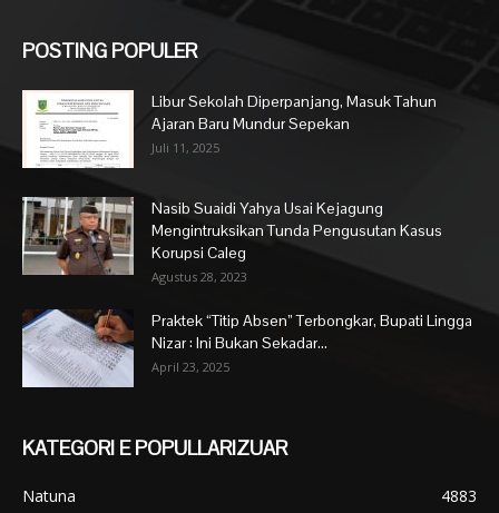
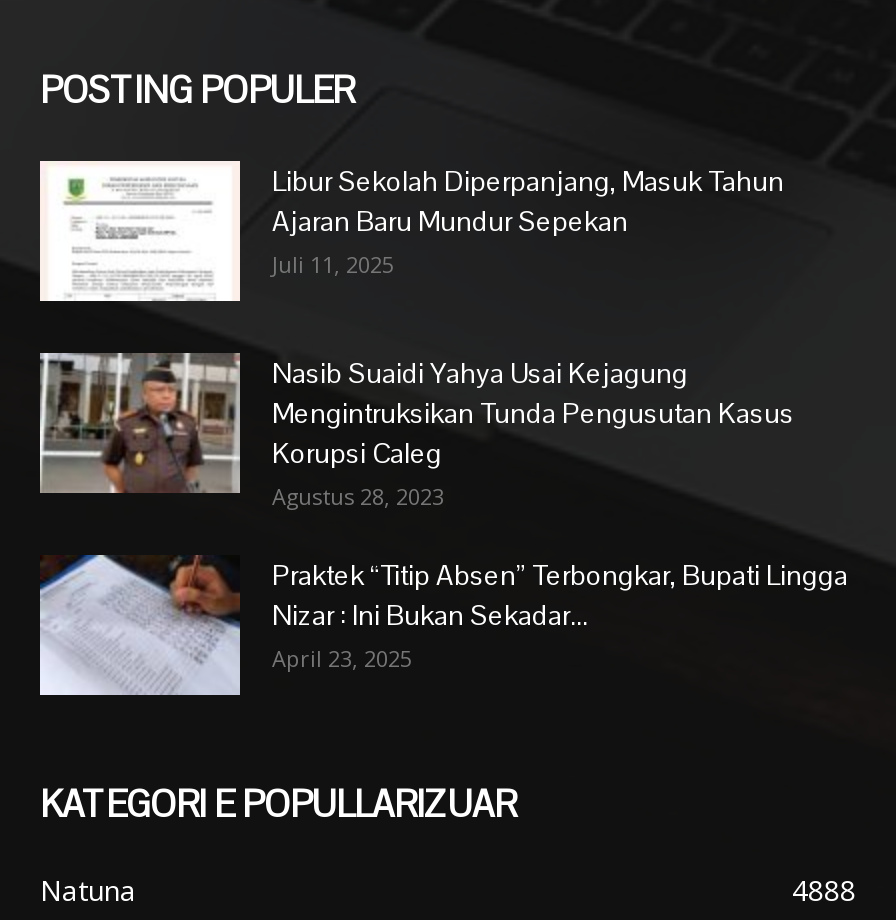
[441,485,477,506] 4883 -> [792,871,856,909] 4888

